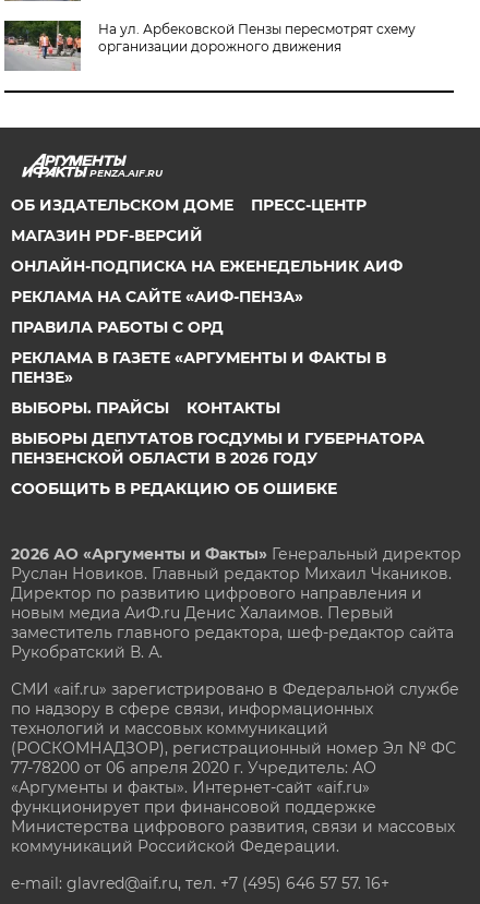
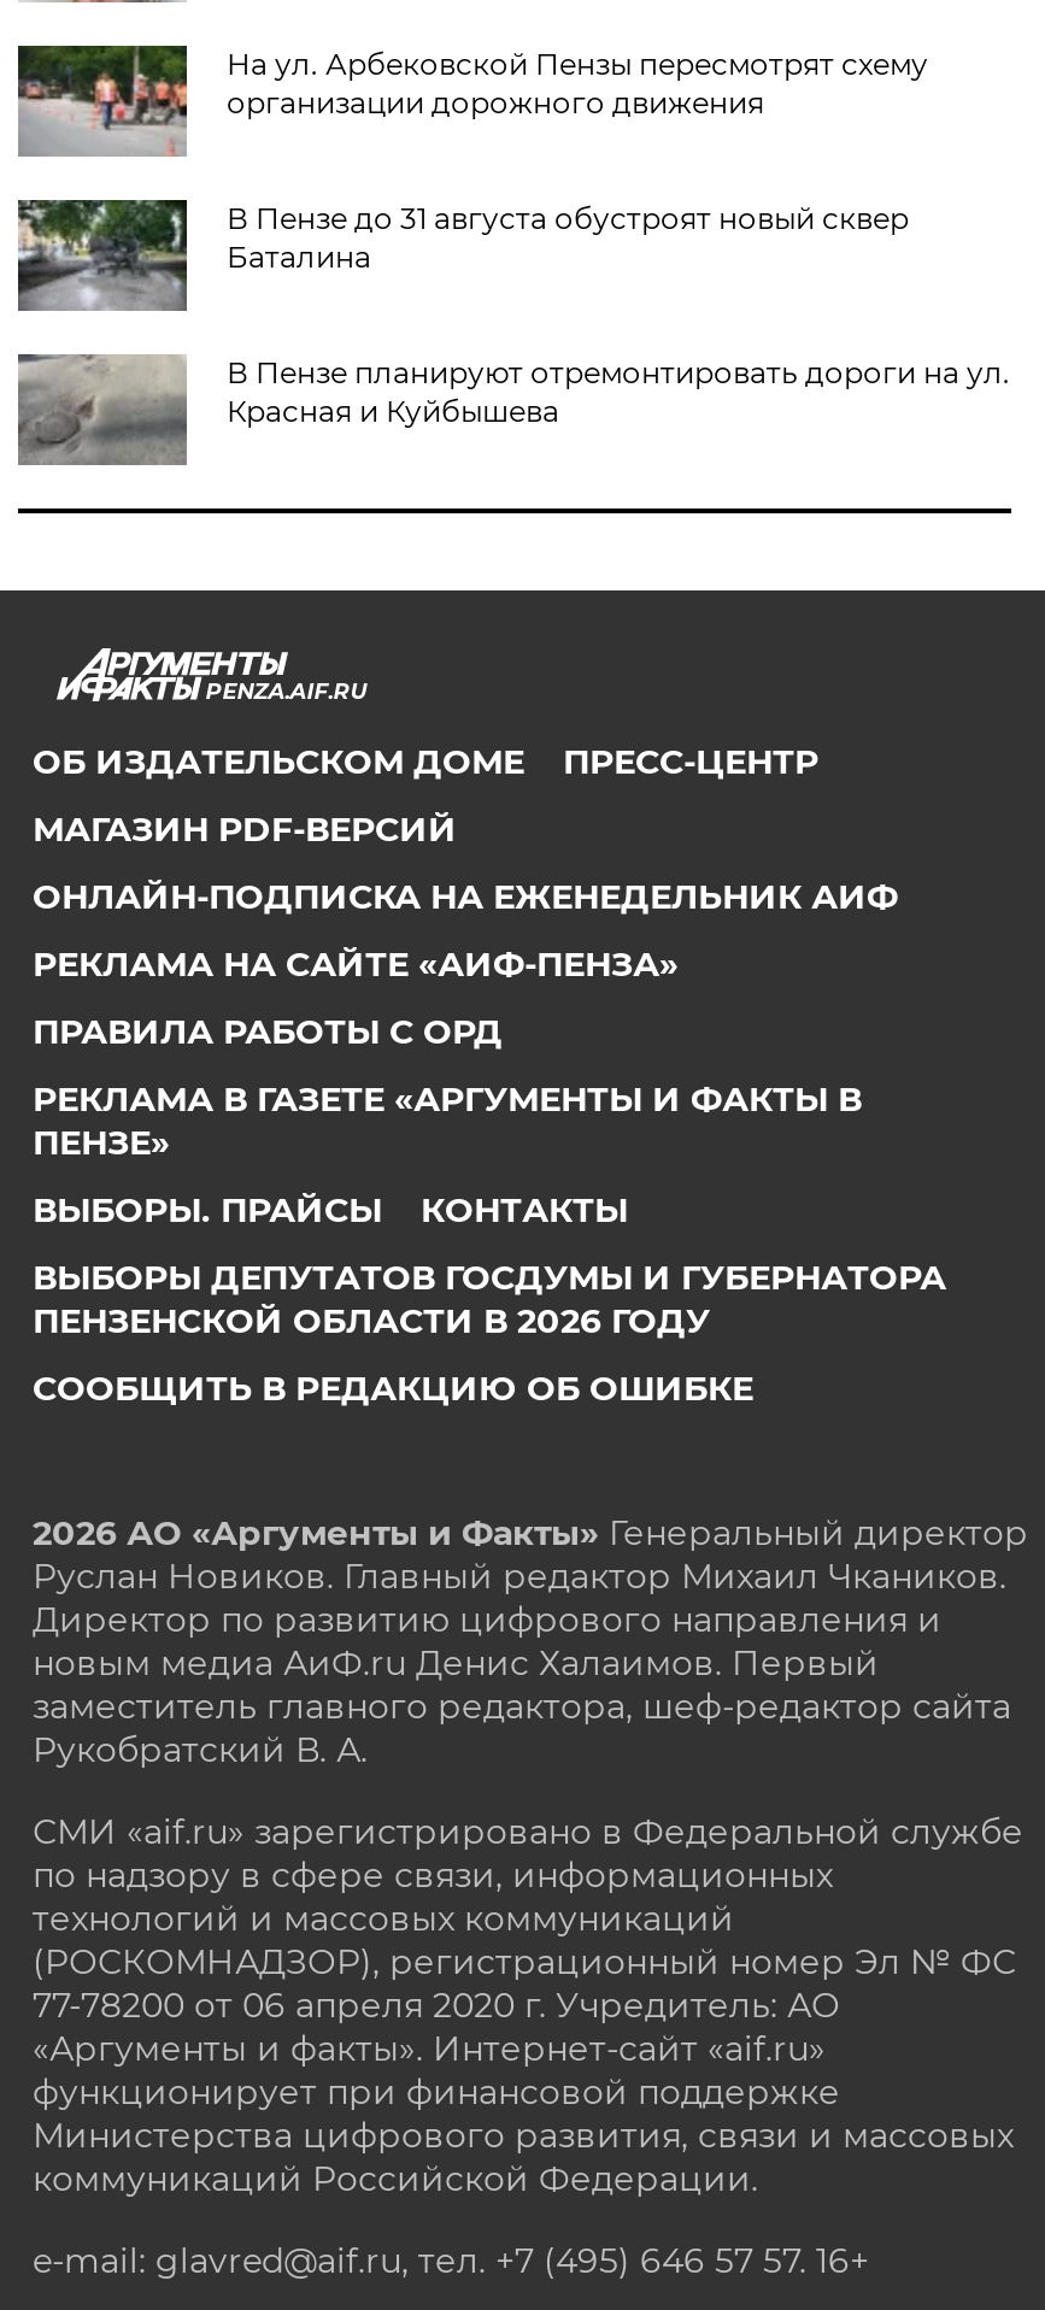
none -> [16,198,1010,428] [image] | В Пензе до 31 августа обустроят новый сквер | Баталина | В Пензе планируют отремонтировать дороги на ул. | Красная и Куйбышева
none -> [18,352,189,465] [image]

